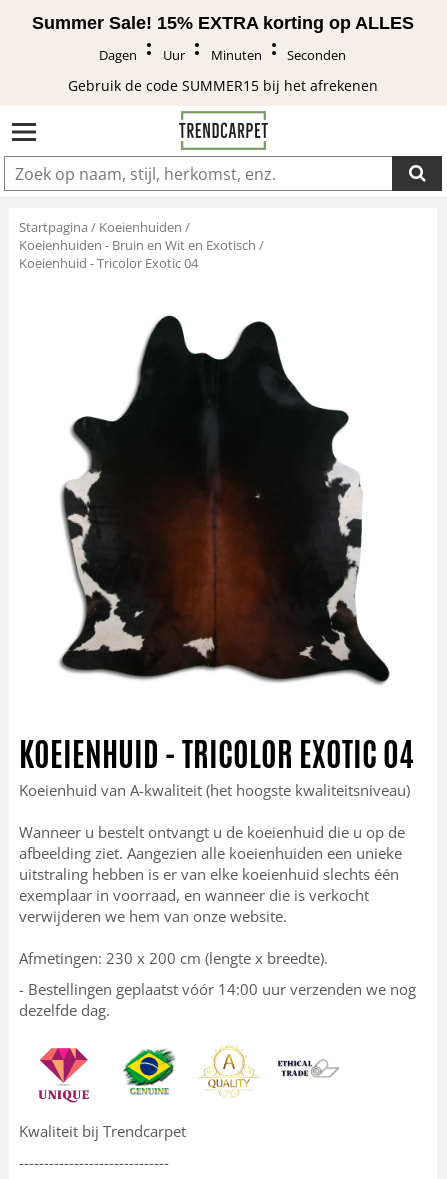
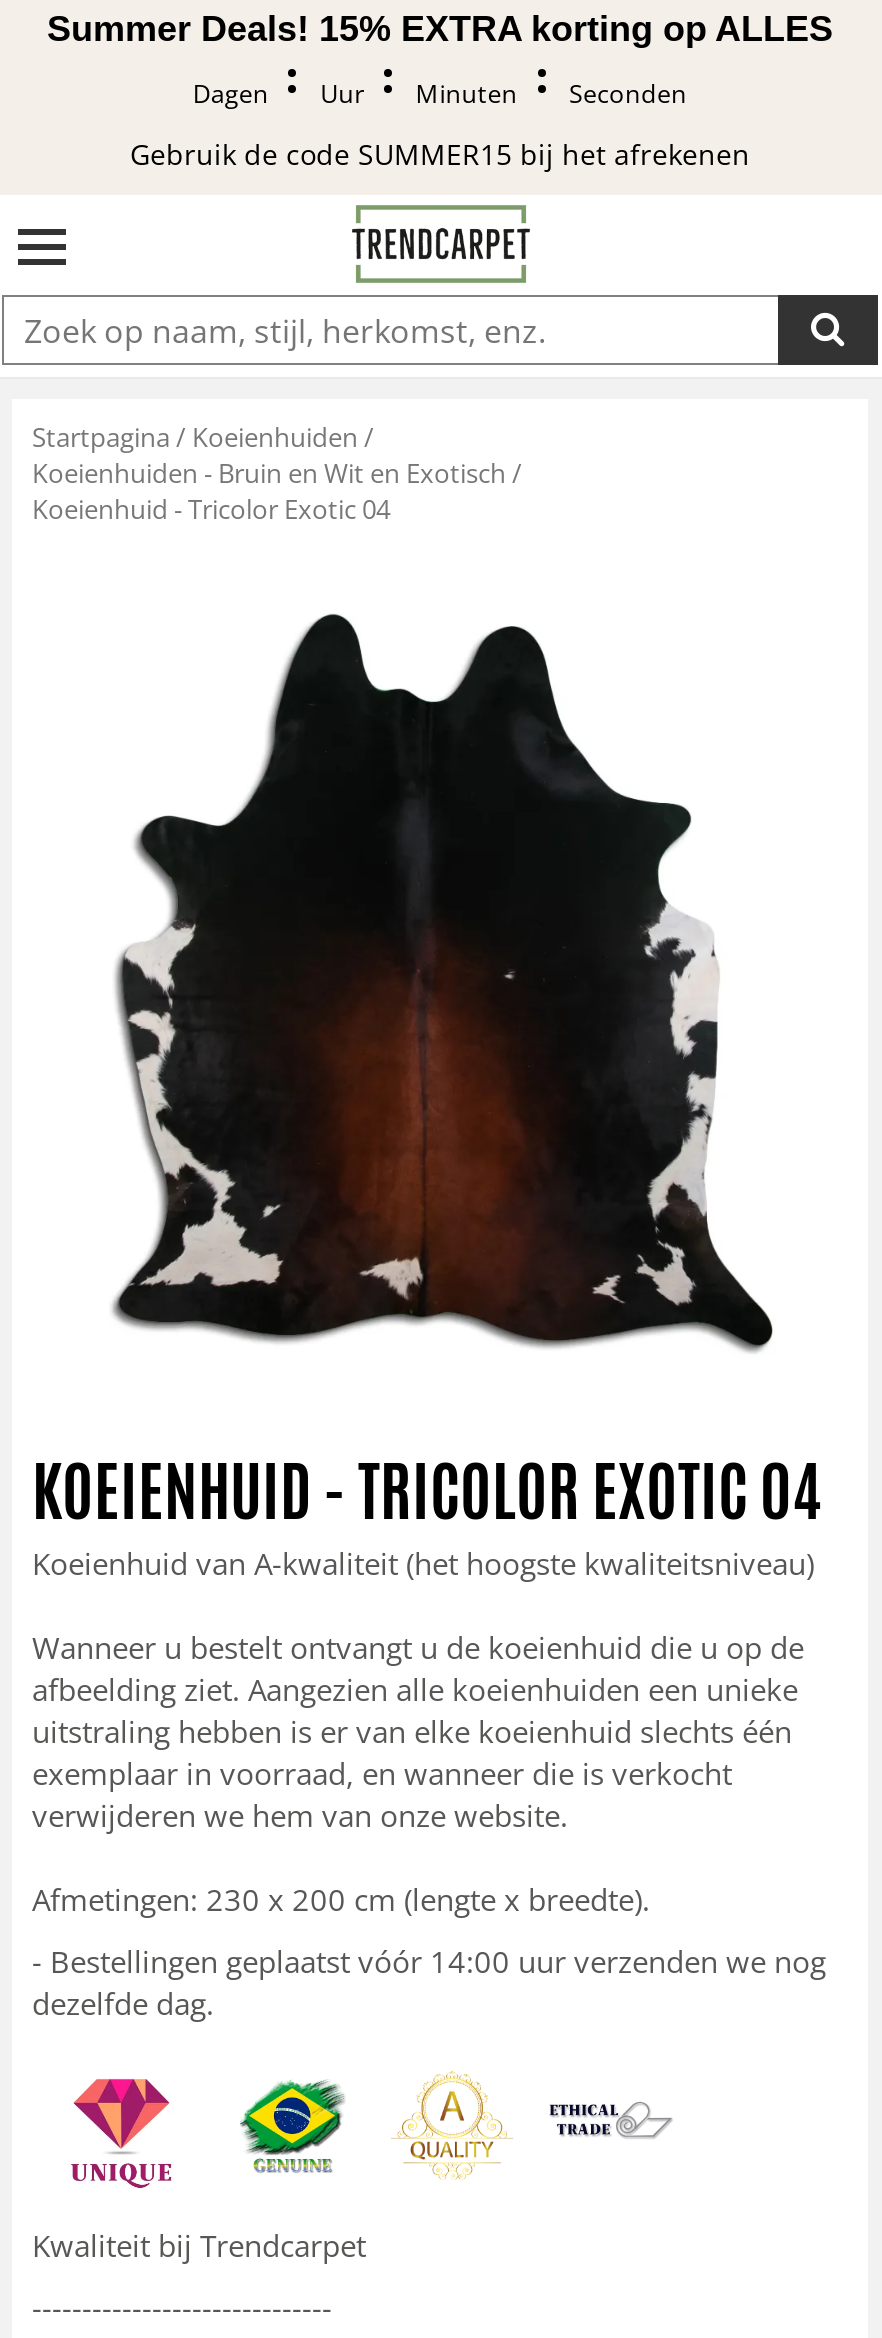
[32,13,414,33] Summer Sale! 15% EXTRA korting op ALLES -> [47,9,833,49] Summer Deals! 15% EXTRA korting op ALLES

